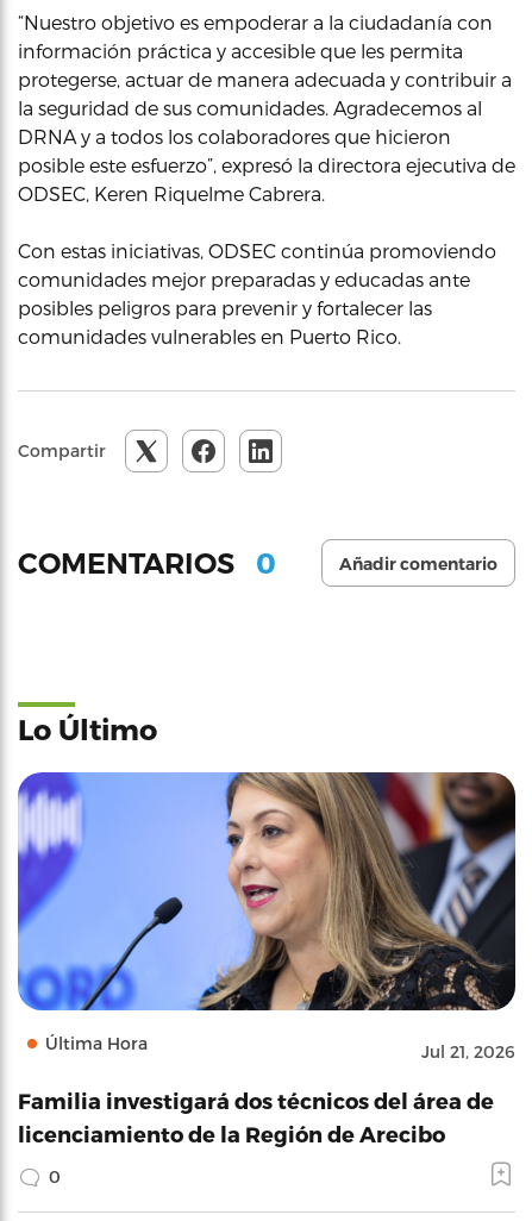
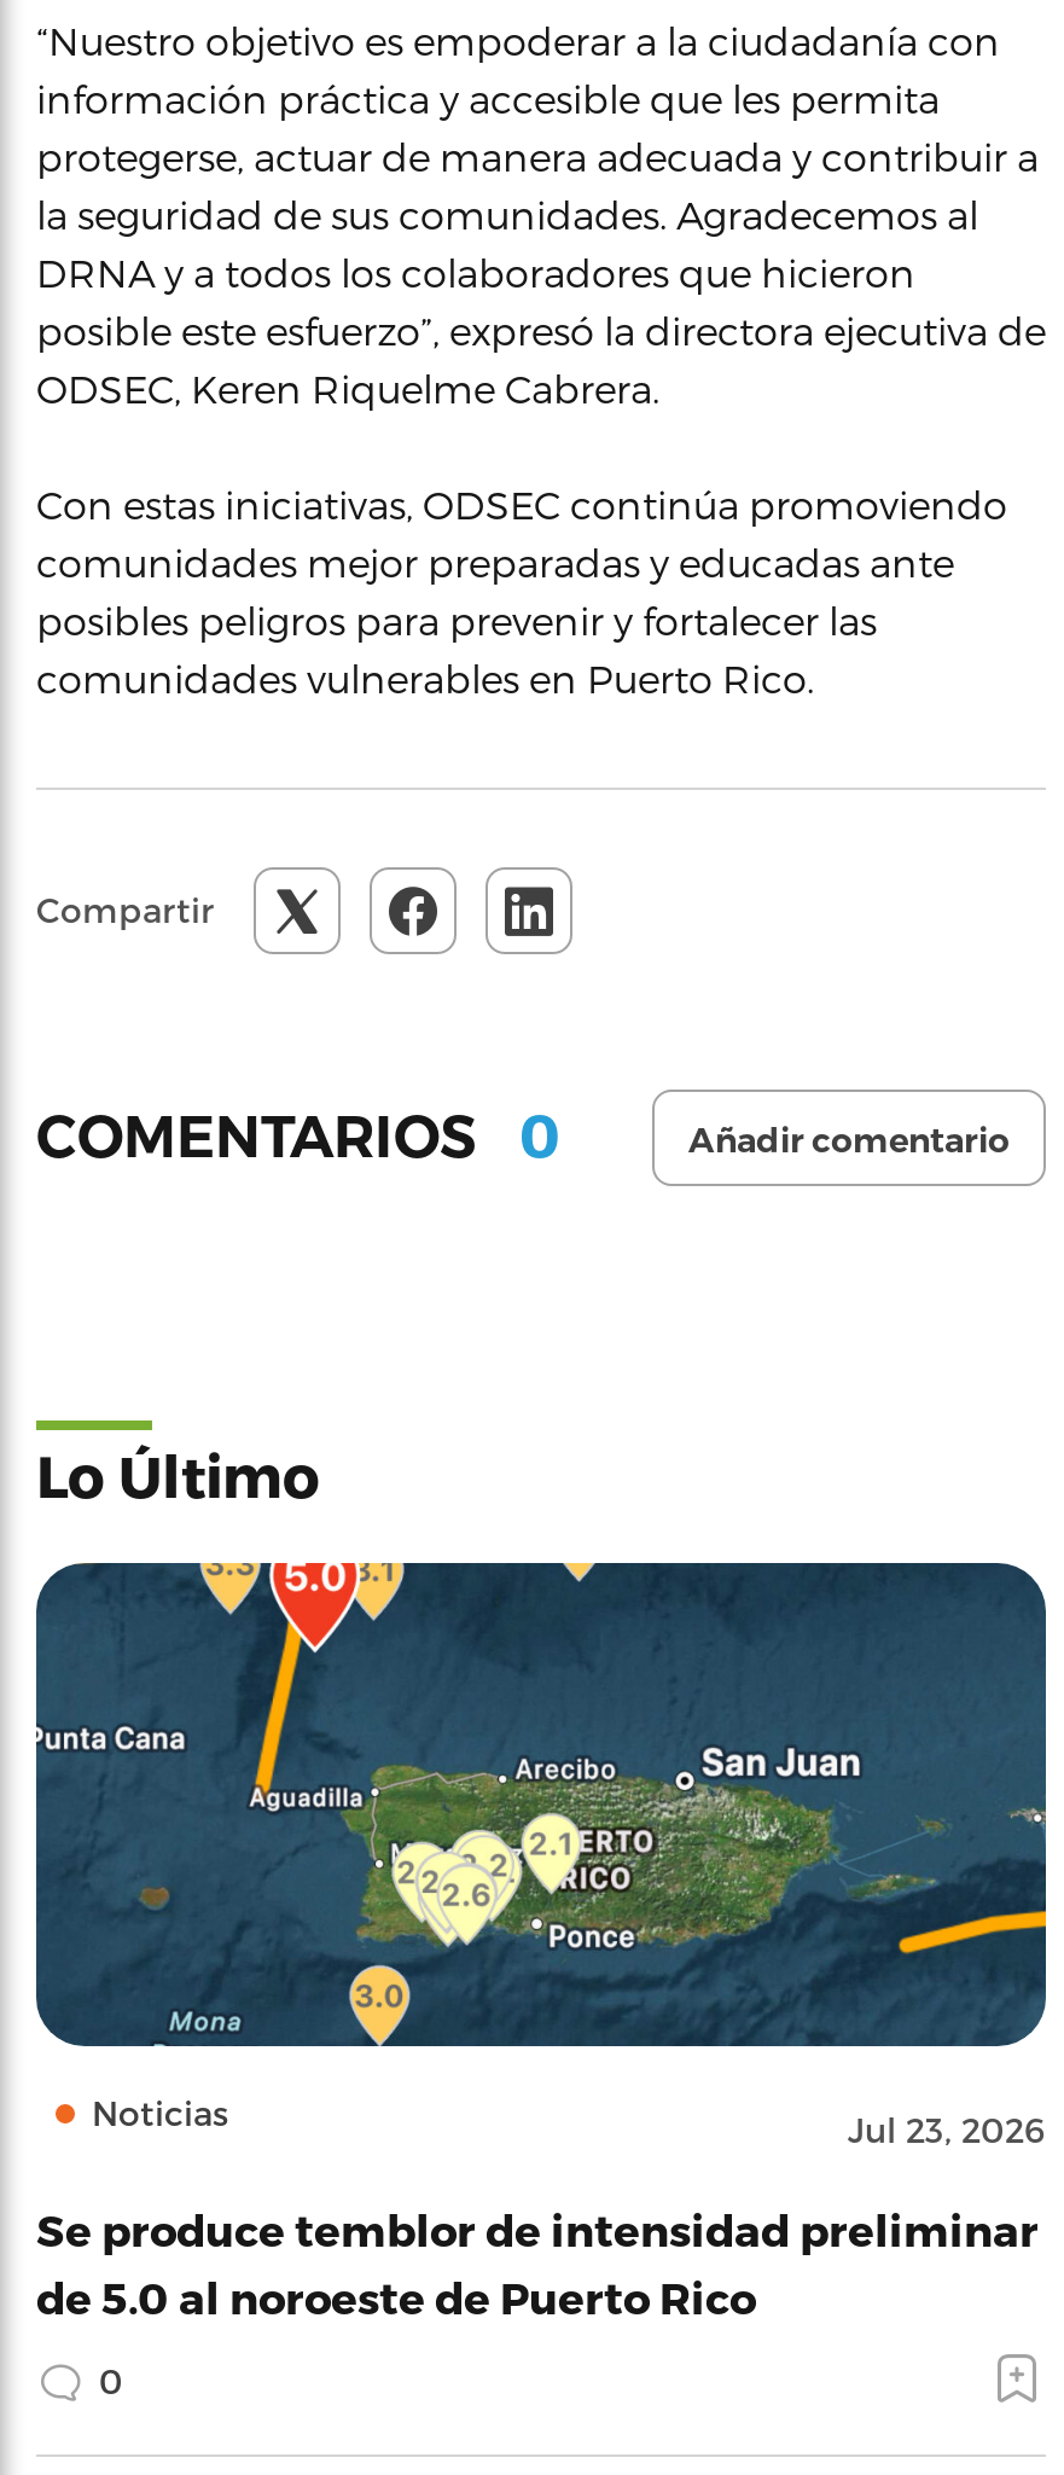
[17,771,517,1062] [image] | Última Hora | Jul 21, 2026 -> [34,1559,1048,2149] [image] | Noticias | Jul 23, 2026
[18,1088,494,1146] Familia investigará dos técnicos del área de | licenciamiento de la Región de Arecibo -> [36,2202,1039,2320] Se produce temblor de intensidad preliminar | de 5.0 al noroeste de Puerto Rico

